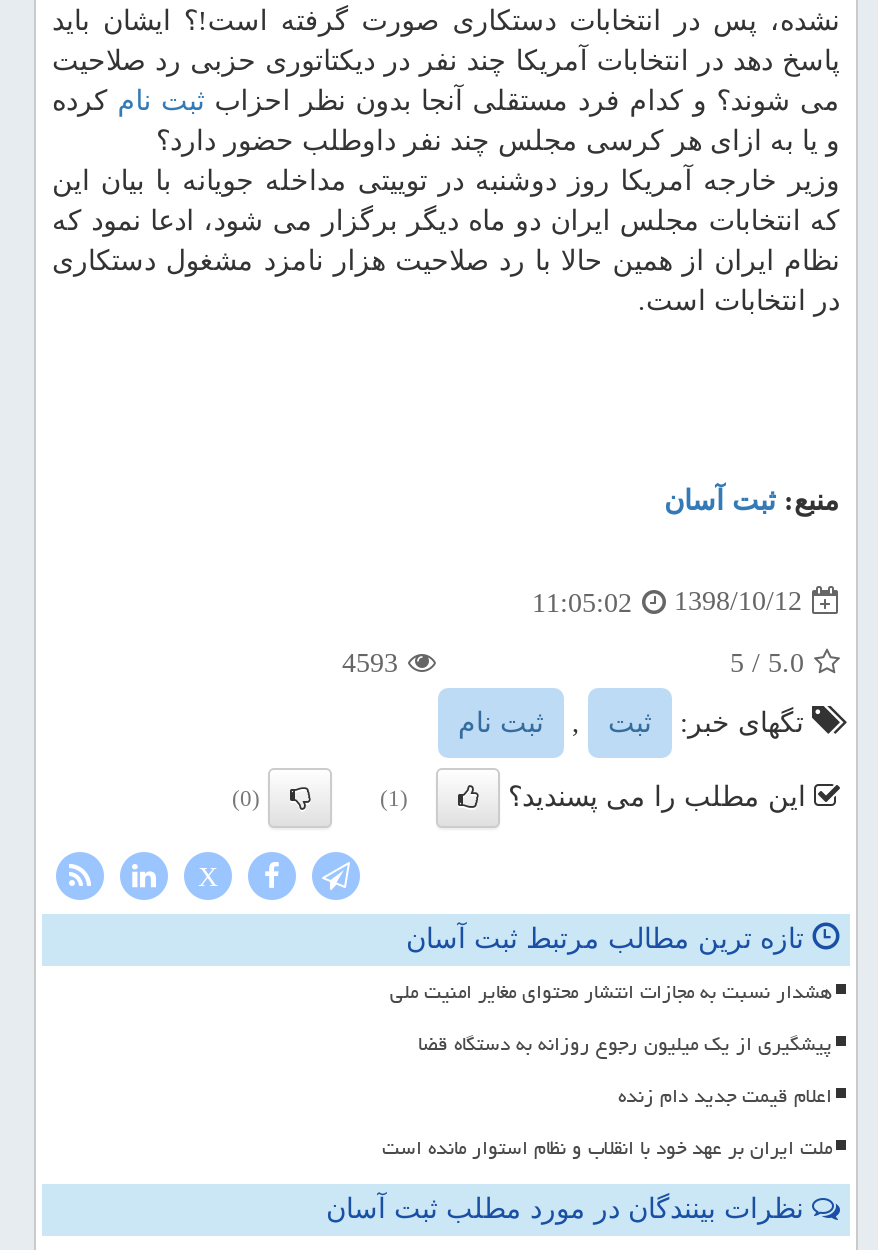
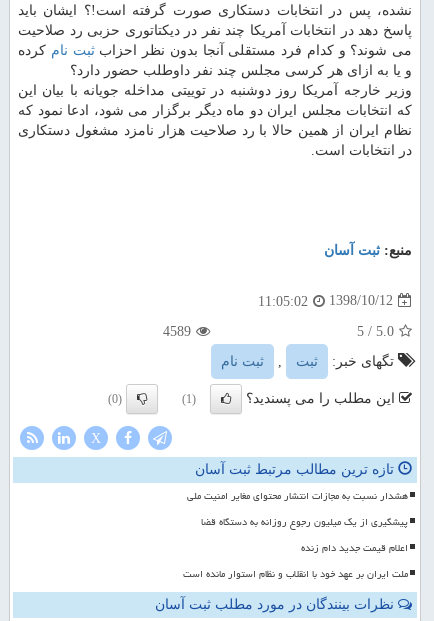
[342,648,398,678] 4593 -> [163,324,191,339] 4589

